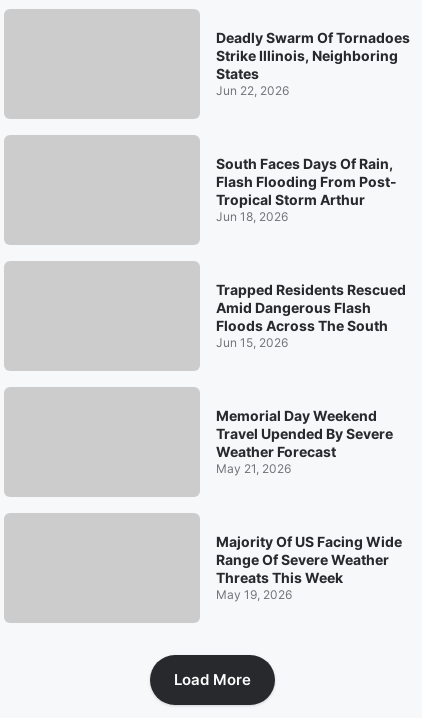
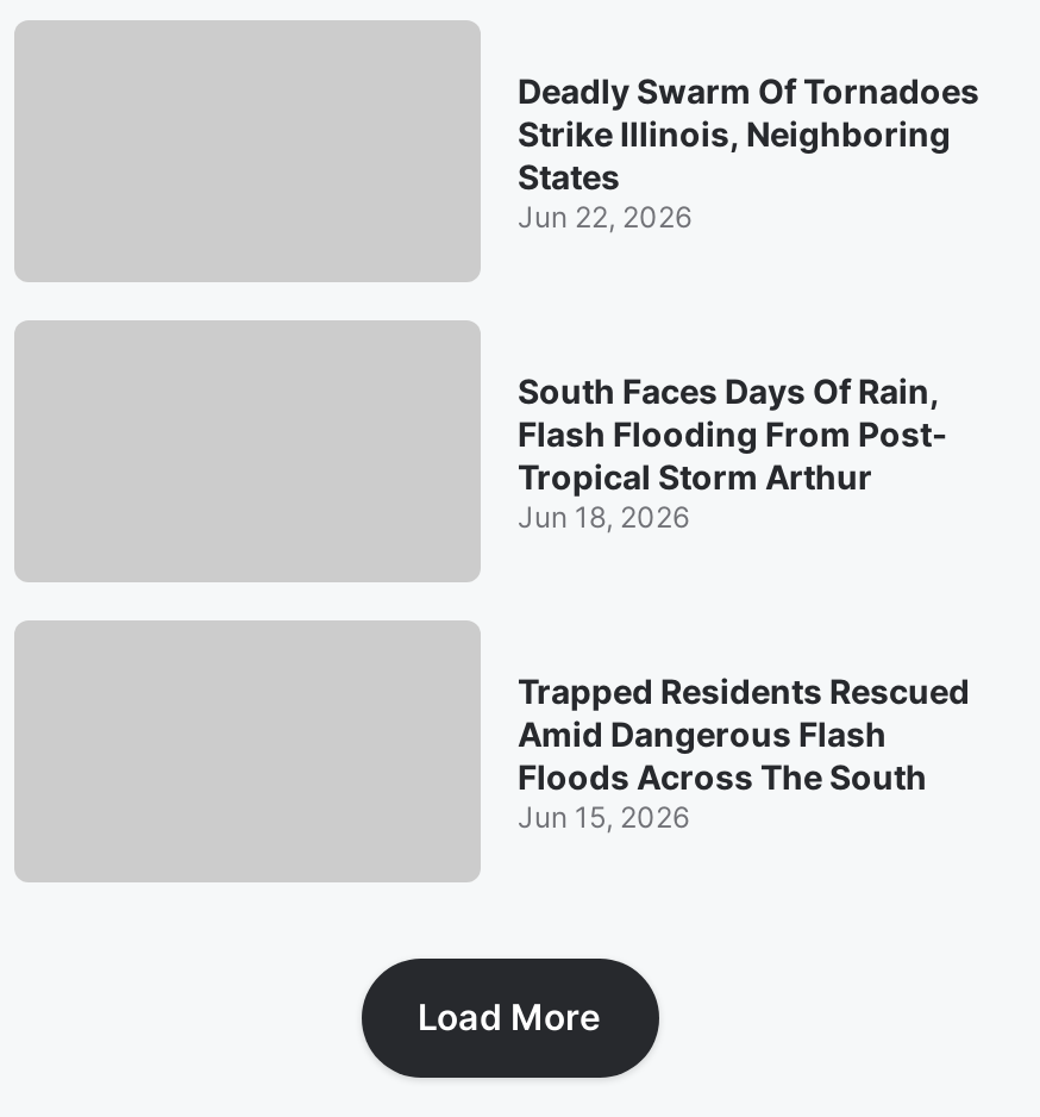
[215,407,392,476] Memorial Day Weekend | Travel Upended By Severe | Weather Forecast | May 21, 2026 -> none
[215,533,401,602] Majority Of US Facing Wide | Range Of Severe Weather | Threats This Week | May 19, 2026 -> none

